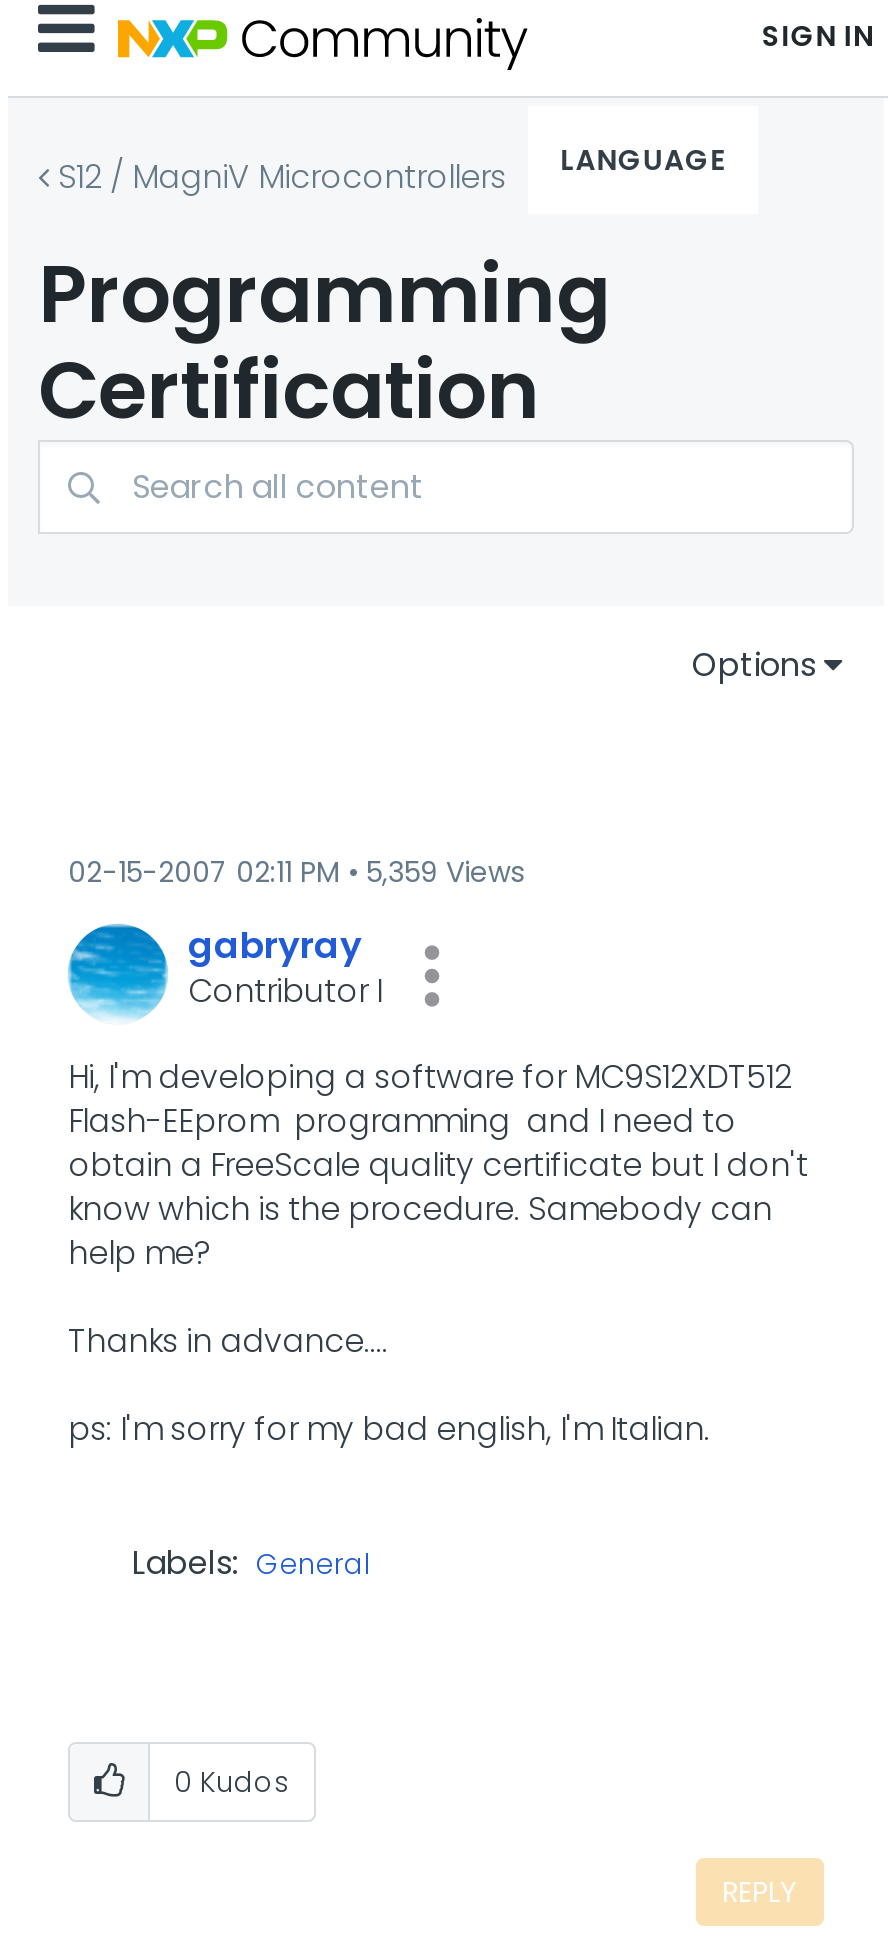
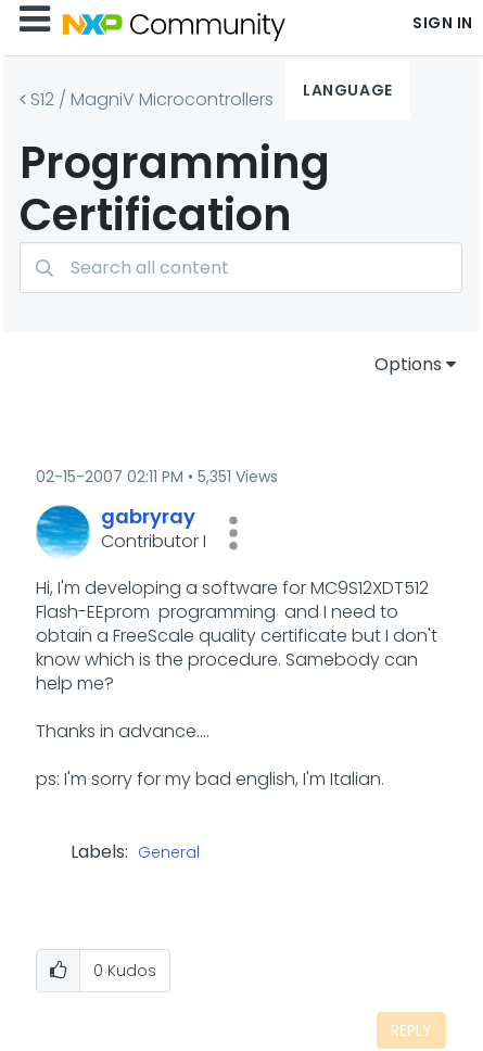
[68,852,524,892] 02-15-2007 02:11 PM 5,359 Views -> [36,466,278,487] 02-15-2007 02:11 PM 5,351 Views

